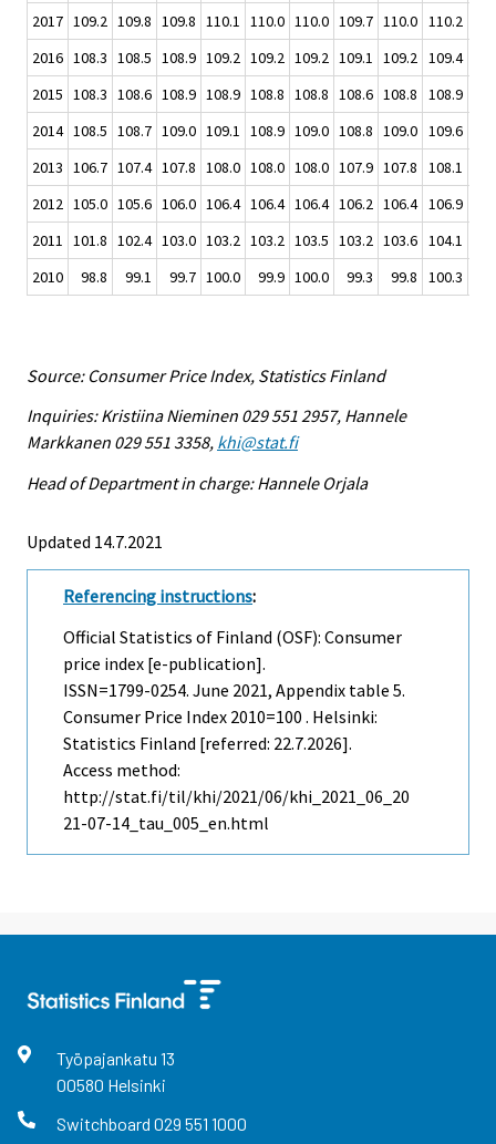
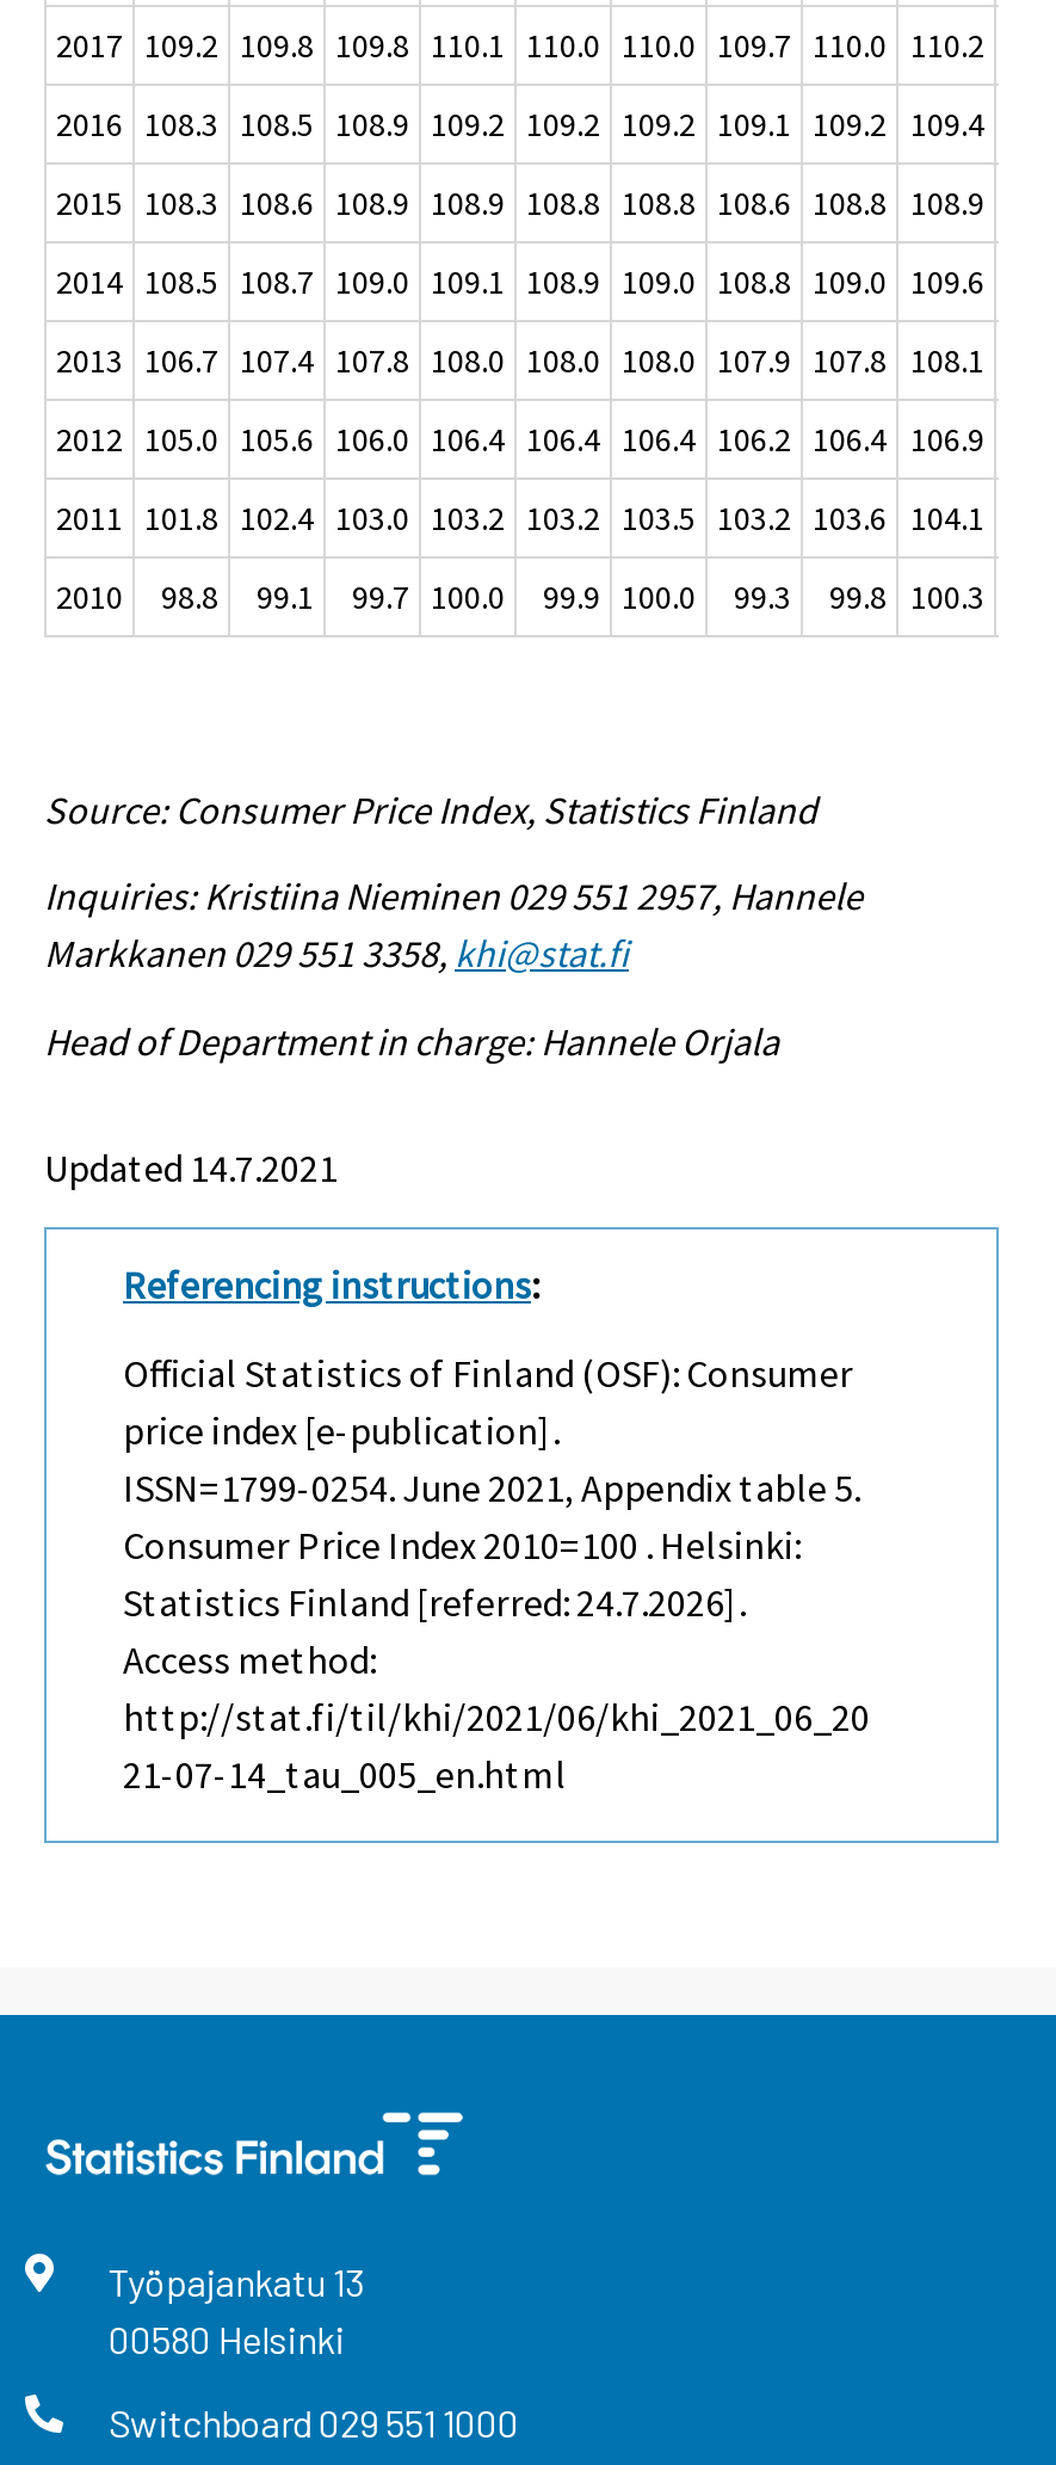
[63,732,352,754] Statistics Finland [referred: 22.7.2026]. -> [123,1578,746,1626] Statistics Finland [referred: 24.7.2026].

